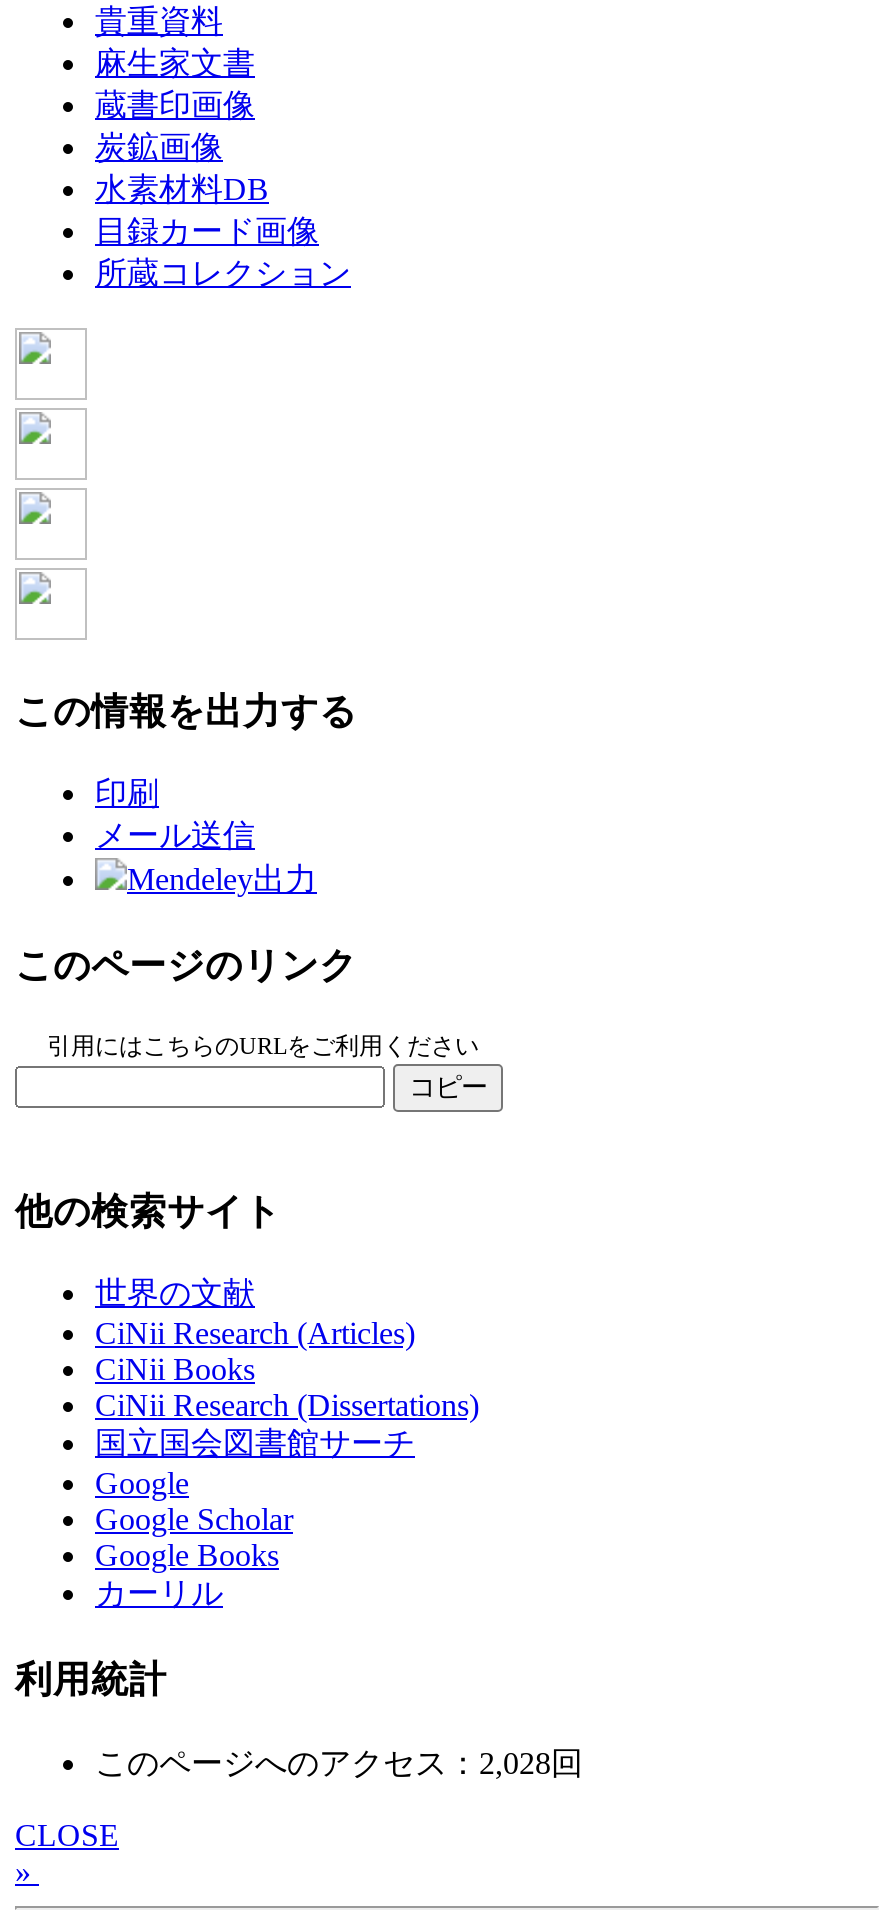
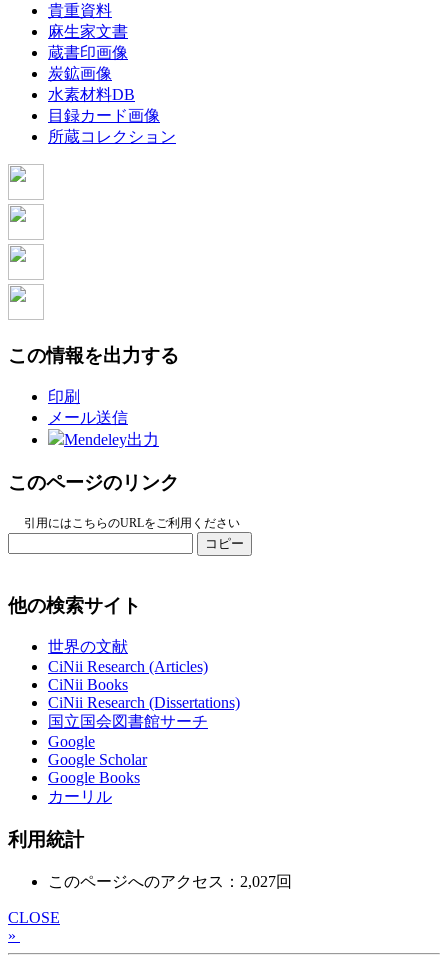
[95,1746,583,1780] このページへのアクセス：2,028回 -> [48,873,292,890] このページへのアクセス：2,027回

